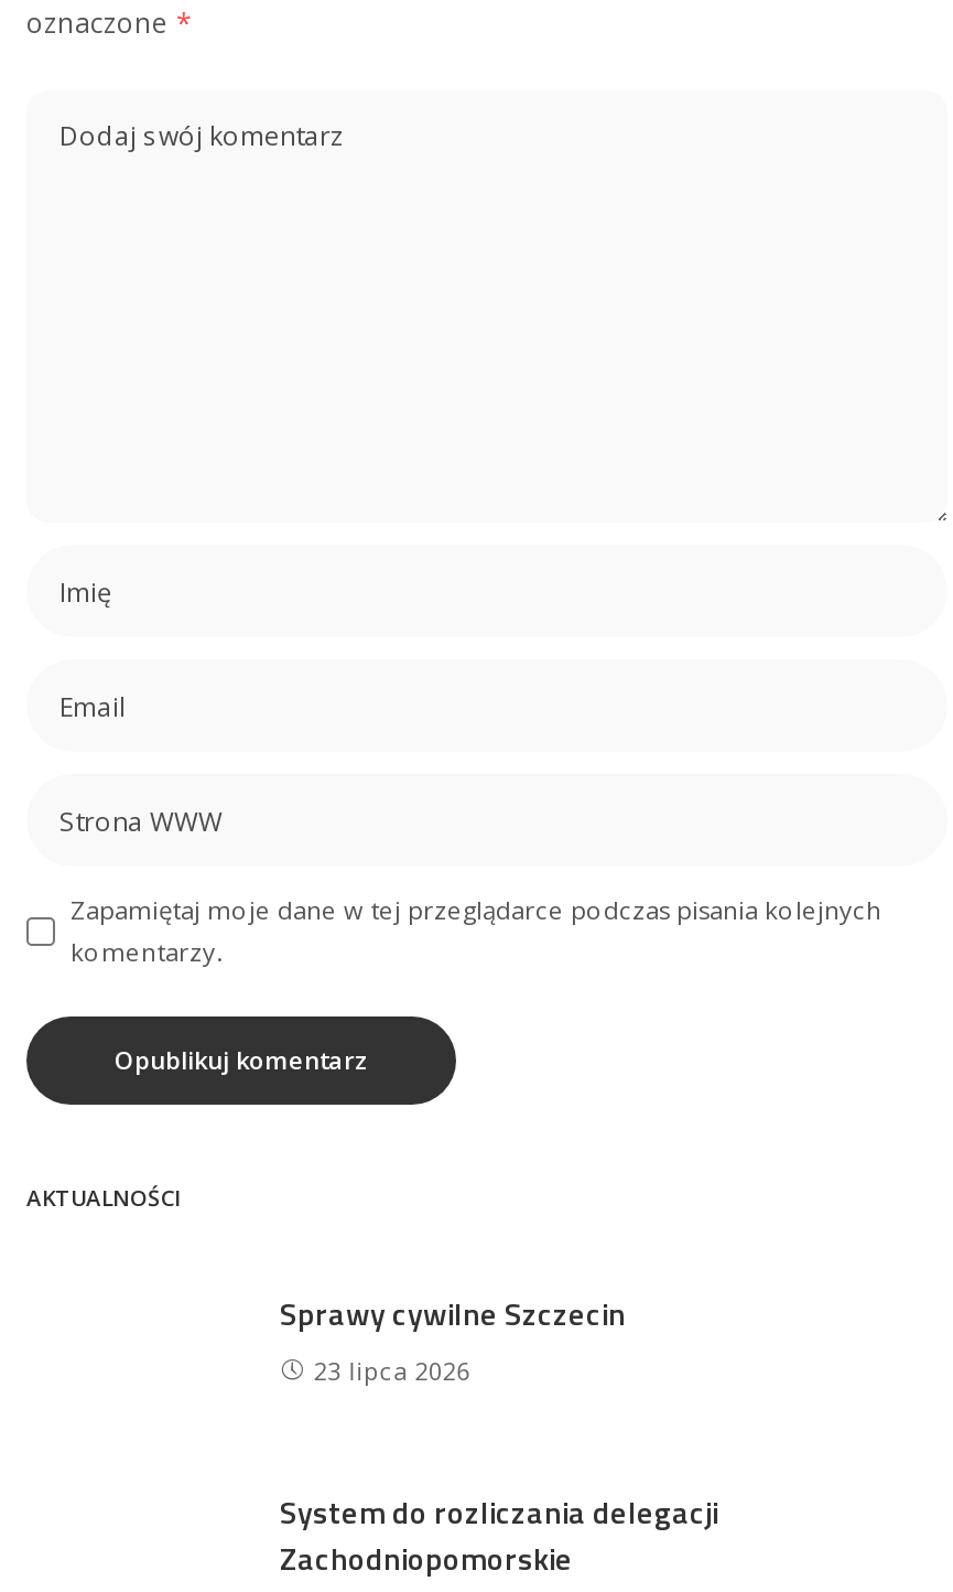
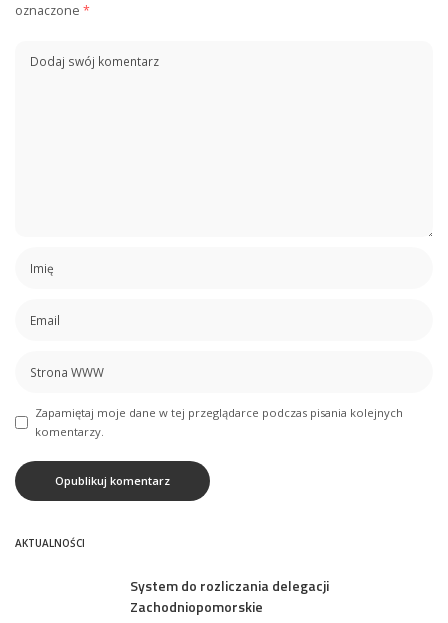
[280,1291,626,1387] Sprawy cywilne Szczecin | 23 lipca 2026 -> none

